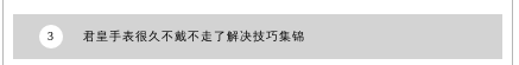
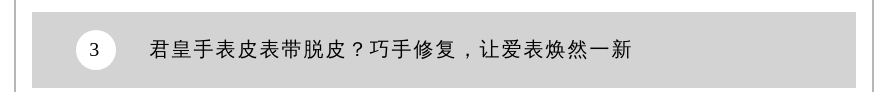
[83,29,305,42] 君皇手表很久不戴不走了解决技巧集锦 -> [150,38,634,60] 君皇手表皮表带脱皮？巧手修复，让爱表焕然一新

